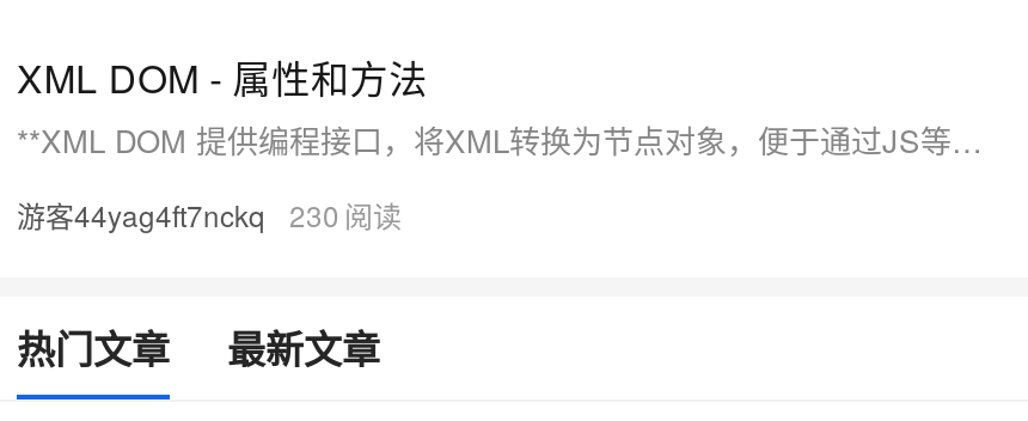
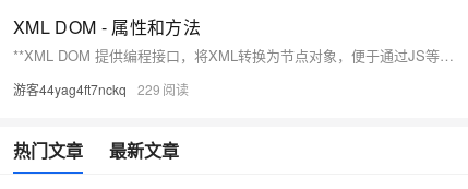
[17,194,339,234] 游客44yag4ft7nckq 230 -> [13,80,160,98] 游客44yag4ft7nckq 229

